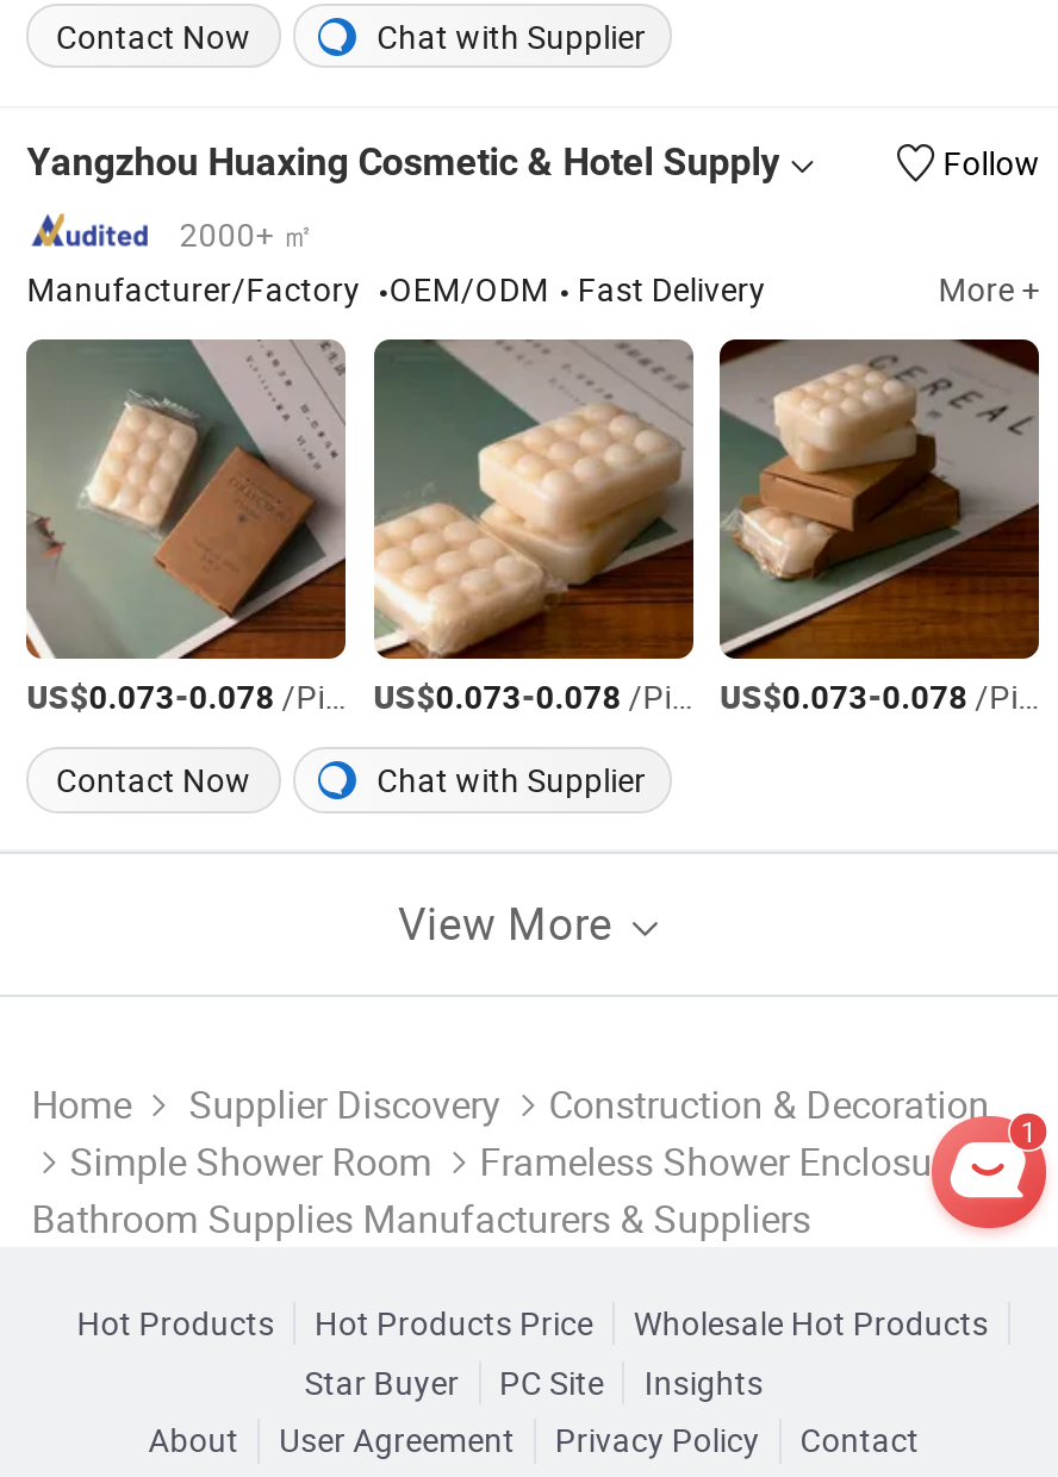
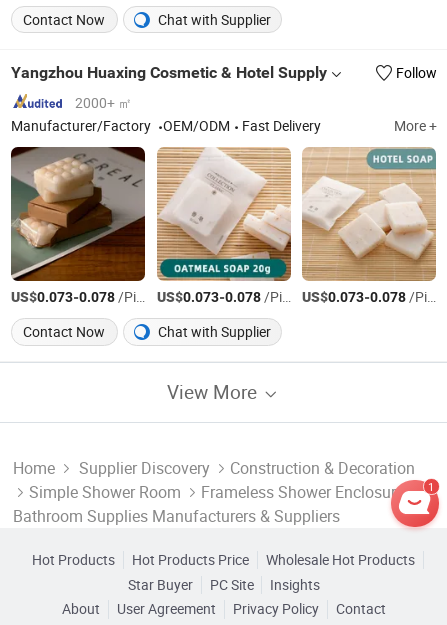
[26,337,346,661] [image] -> [10,146,145,282] [image]
[372,337,693,661] [image] -> [156,147,292,281] [image]
[717,337,1041,659] [image] -> [302,147,437,282] [image]

